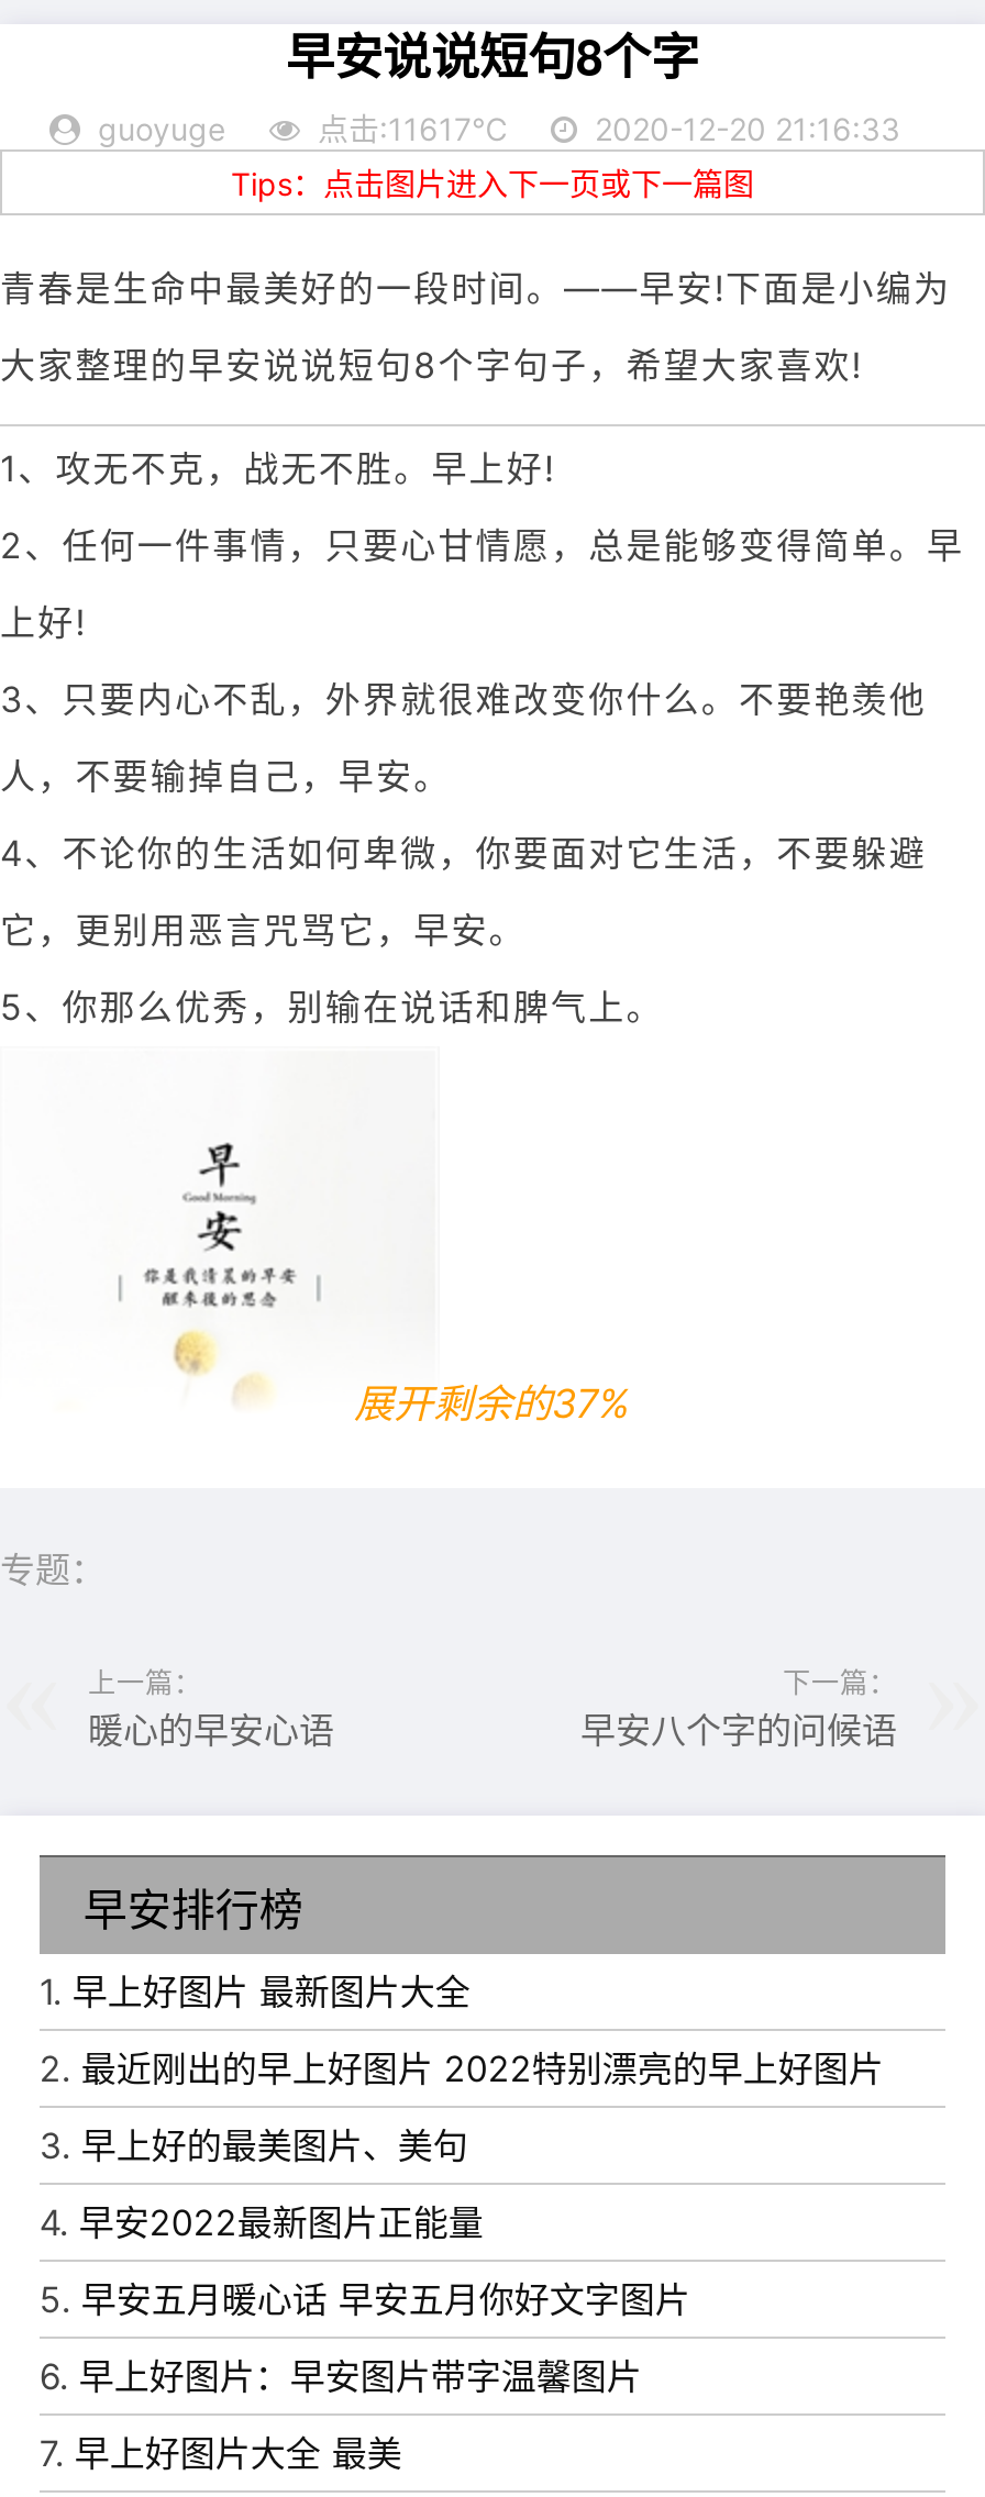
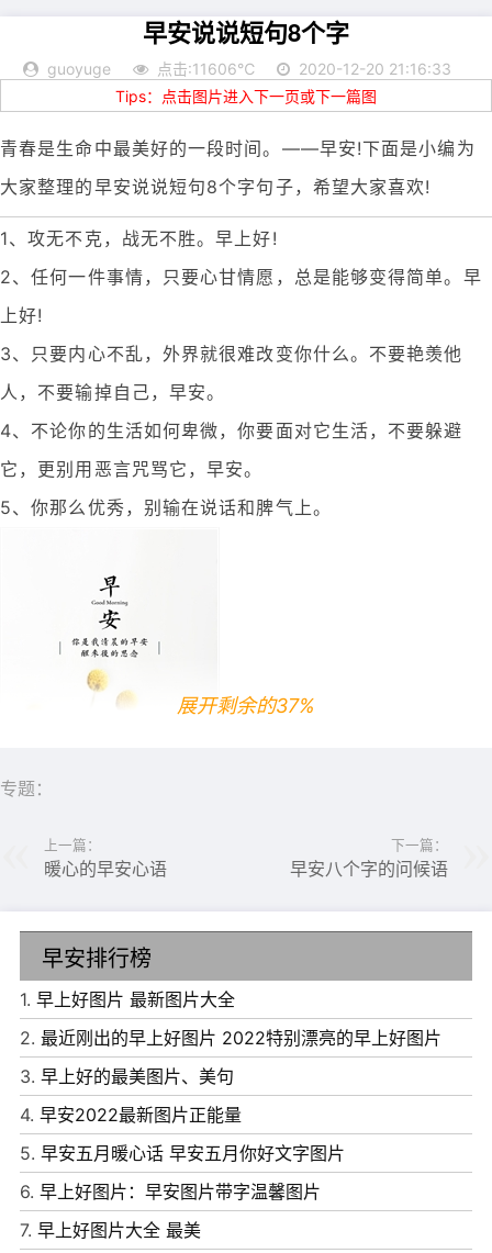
[318,110,507,148] 点击:11617℃ -> [157,60,255,78] 点击:11606℃

